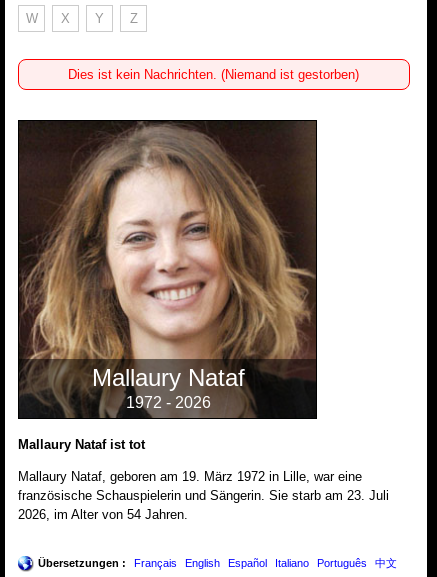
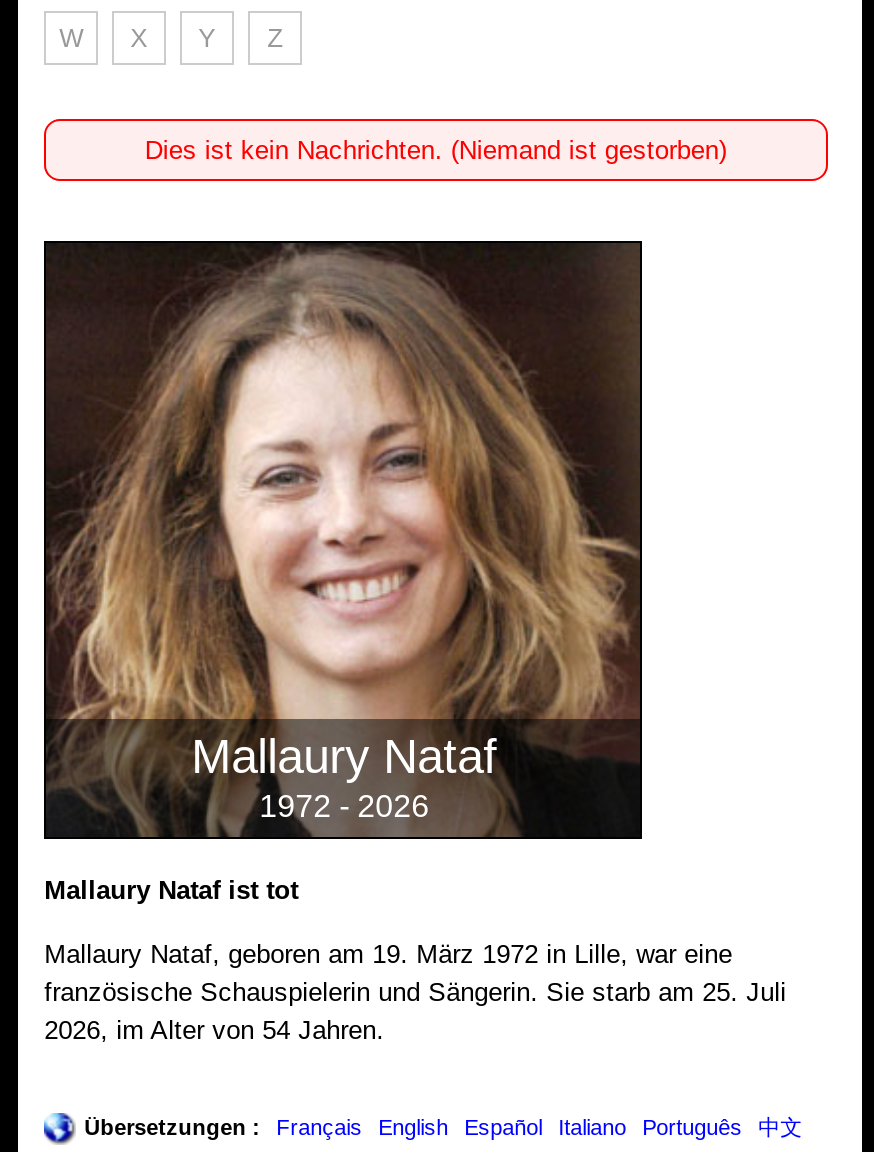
[18,487,389,502] französische Schauspielerin und Sängerin. Sie starb am 23. Juli -> [44,976,786,1006] französische Schauspielerin und Sängerin. Sie starb am 25. Juli

